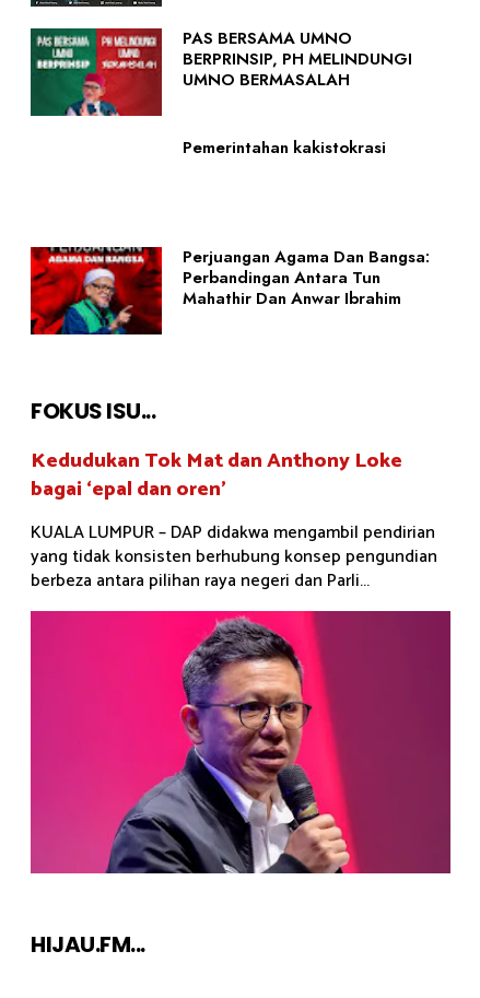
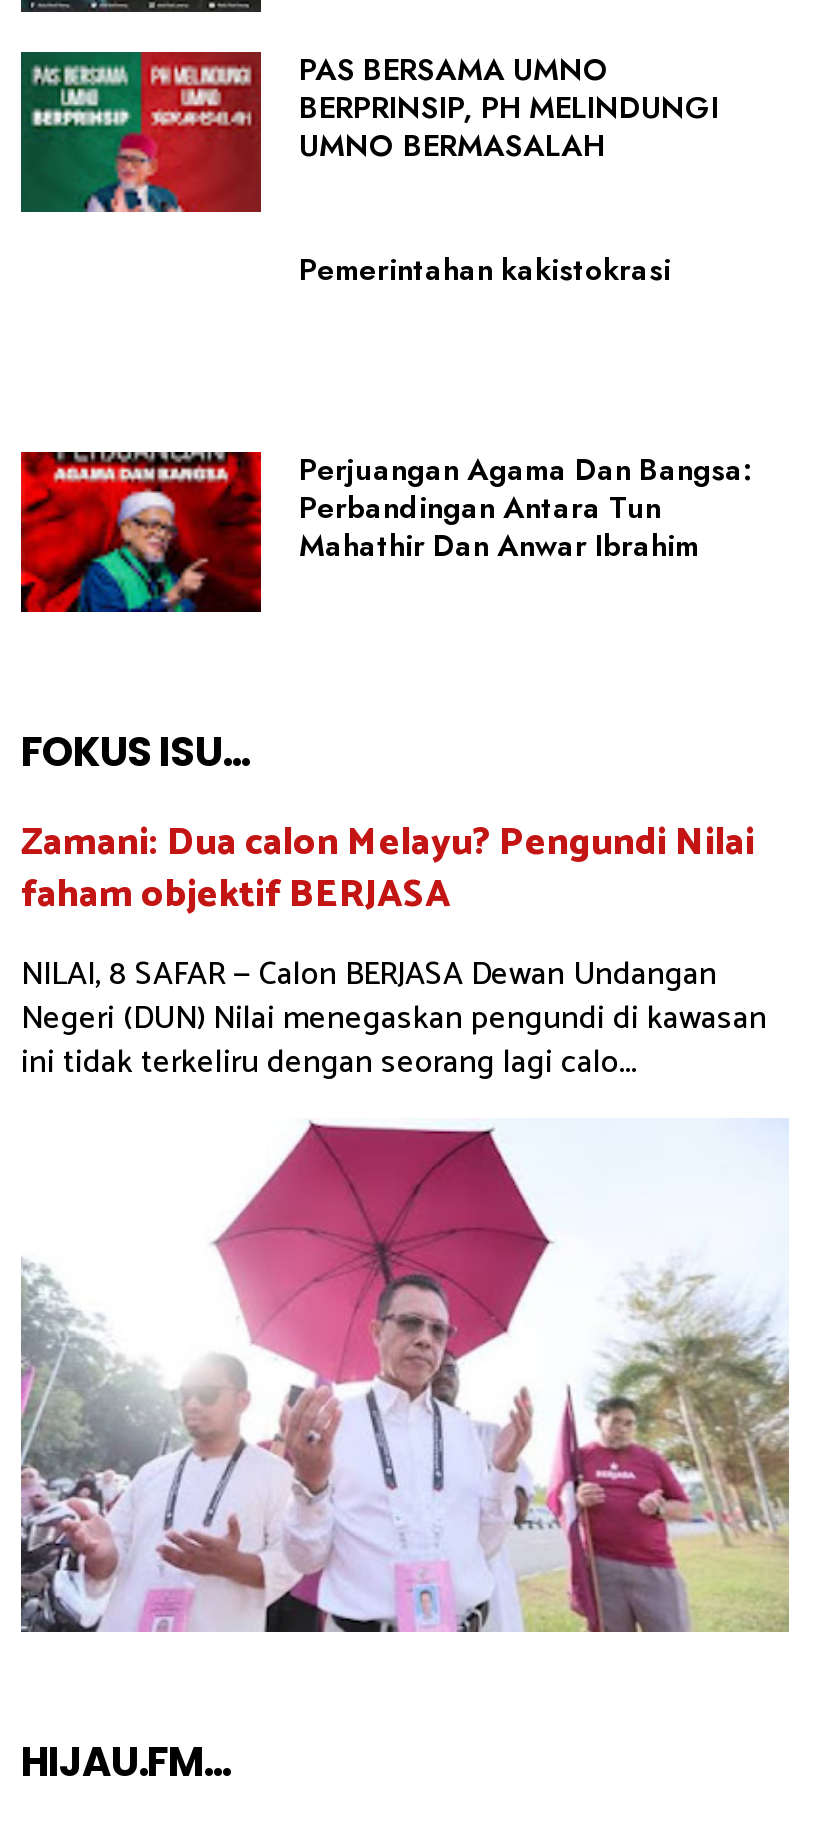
[31,444,437,596] Kedudukan Tok Mat dan Anthony Loke | bagai ‘epal dan oren’ | KUALA LUMPUR – DAP didakwa mengambil pendirian | yang tidak konsisten berhubung konsep pengundian | berbeza antara pilihan raya negeri dan Parli... -> [21,813,767,1091] Zamani: Dua calon Melayu? Pengundi Nilai | faham objektif BERJASA | NILAI, 8 SAFAR — Calon BERJASA Dewan Undangan | Negeri (DUN) Nilai menegaskan pengundi di kawasan | ini tidak terkeliru dengan seorang lagi calo...
[30,610,452,874] [image] -> [19,1120,791,1632] [image]

